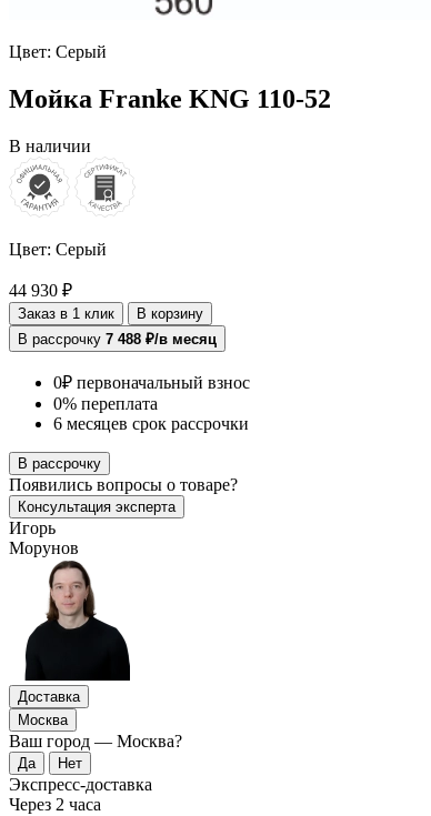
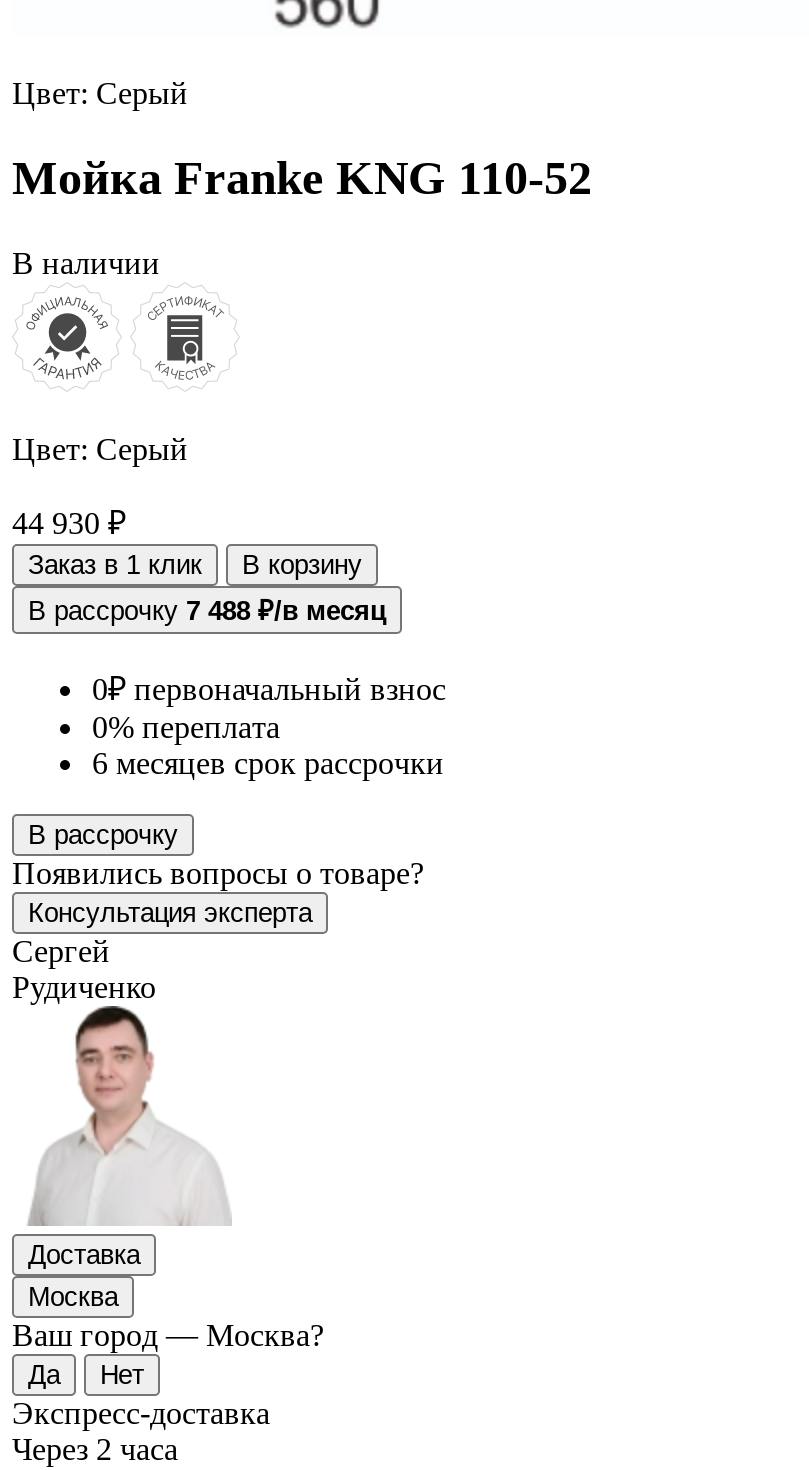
[9,518,79,557] Игорь | Морунов -> [12,933,156,1003] Сергей | Рудиченко
[19,565,131,682] [image] -> [26,1018,230,1228] [image]

